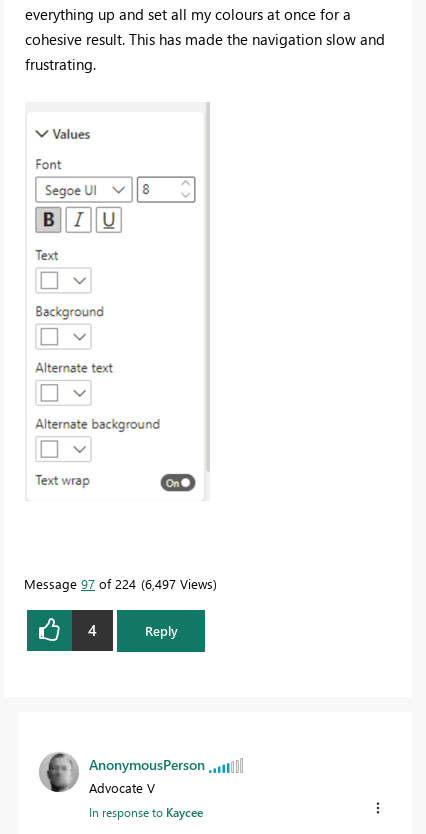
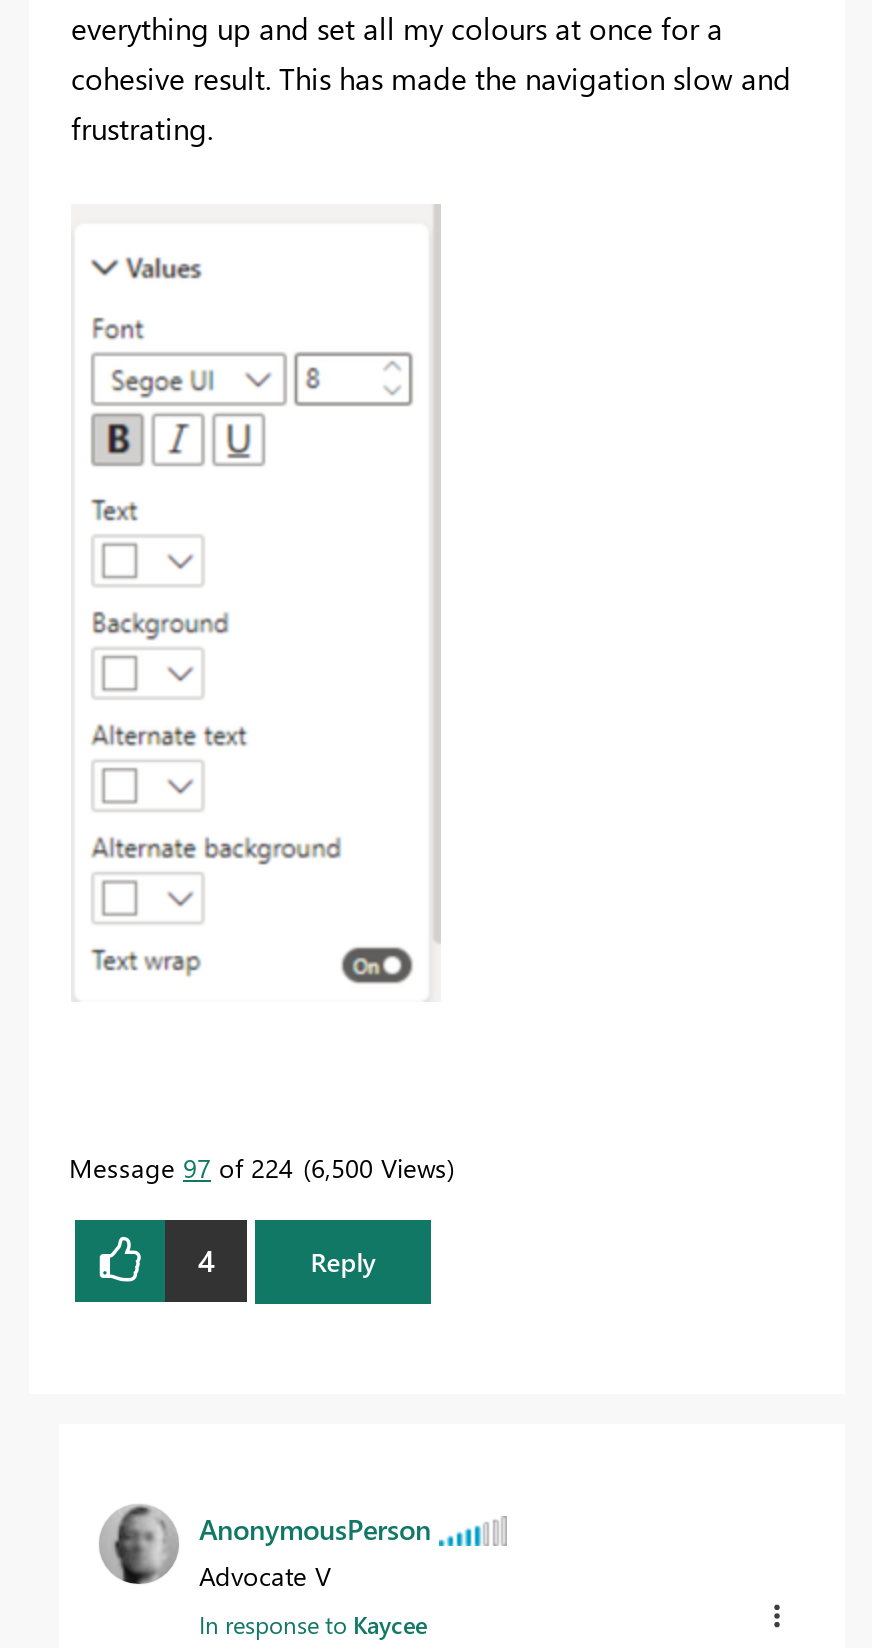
[24,574,213,591] Message 97 of 224 6,497 Views -> [69,1149,447,1183] Message 97 of 224 6,500 Views

